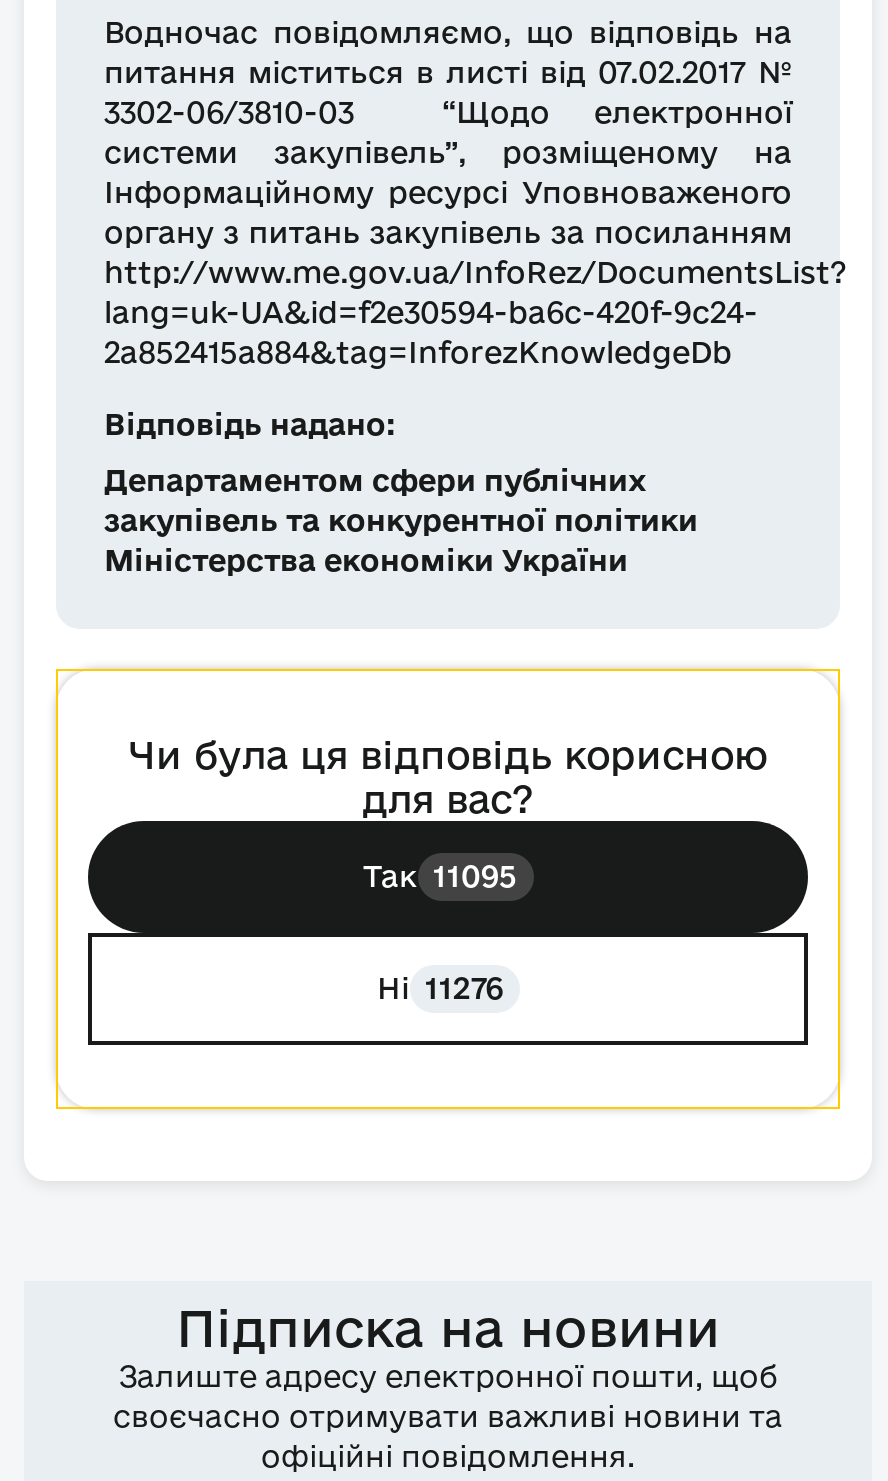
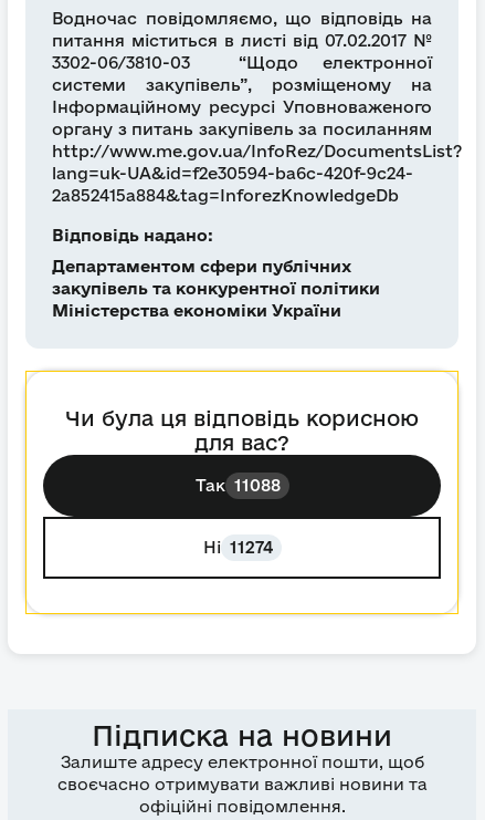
[363,859,517,893] Так 11095 -> [195,476,280,495] Так 11088
[377,971,503,1005] Ні 11276 -> [203,538,272,557] Ні 11274

